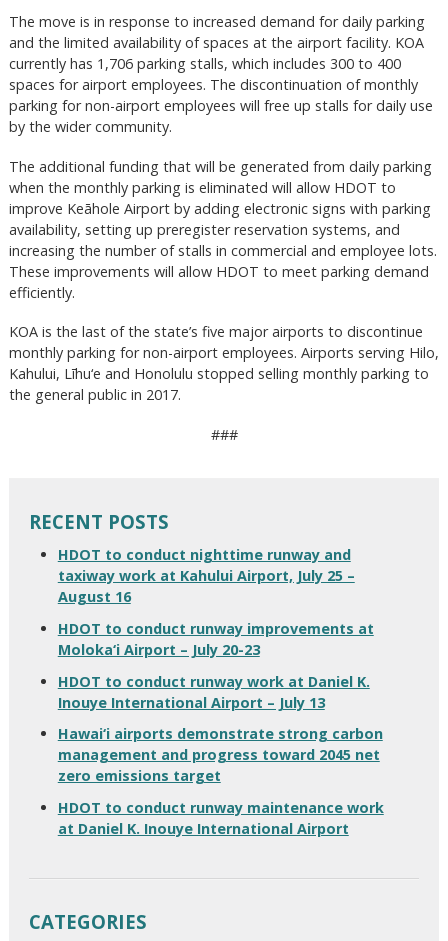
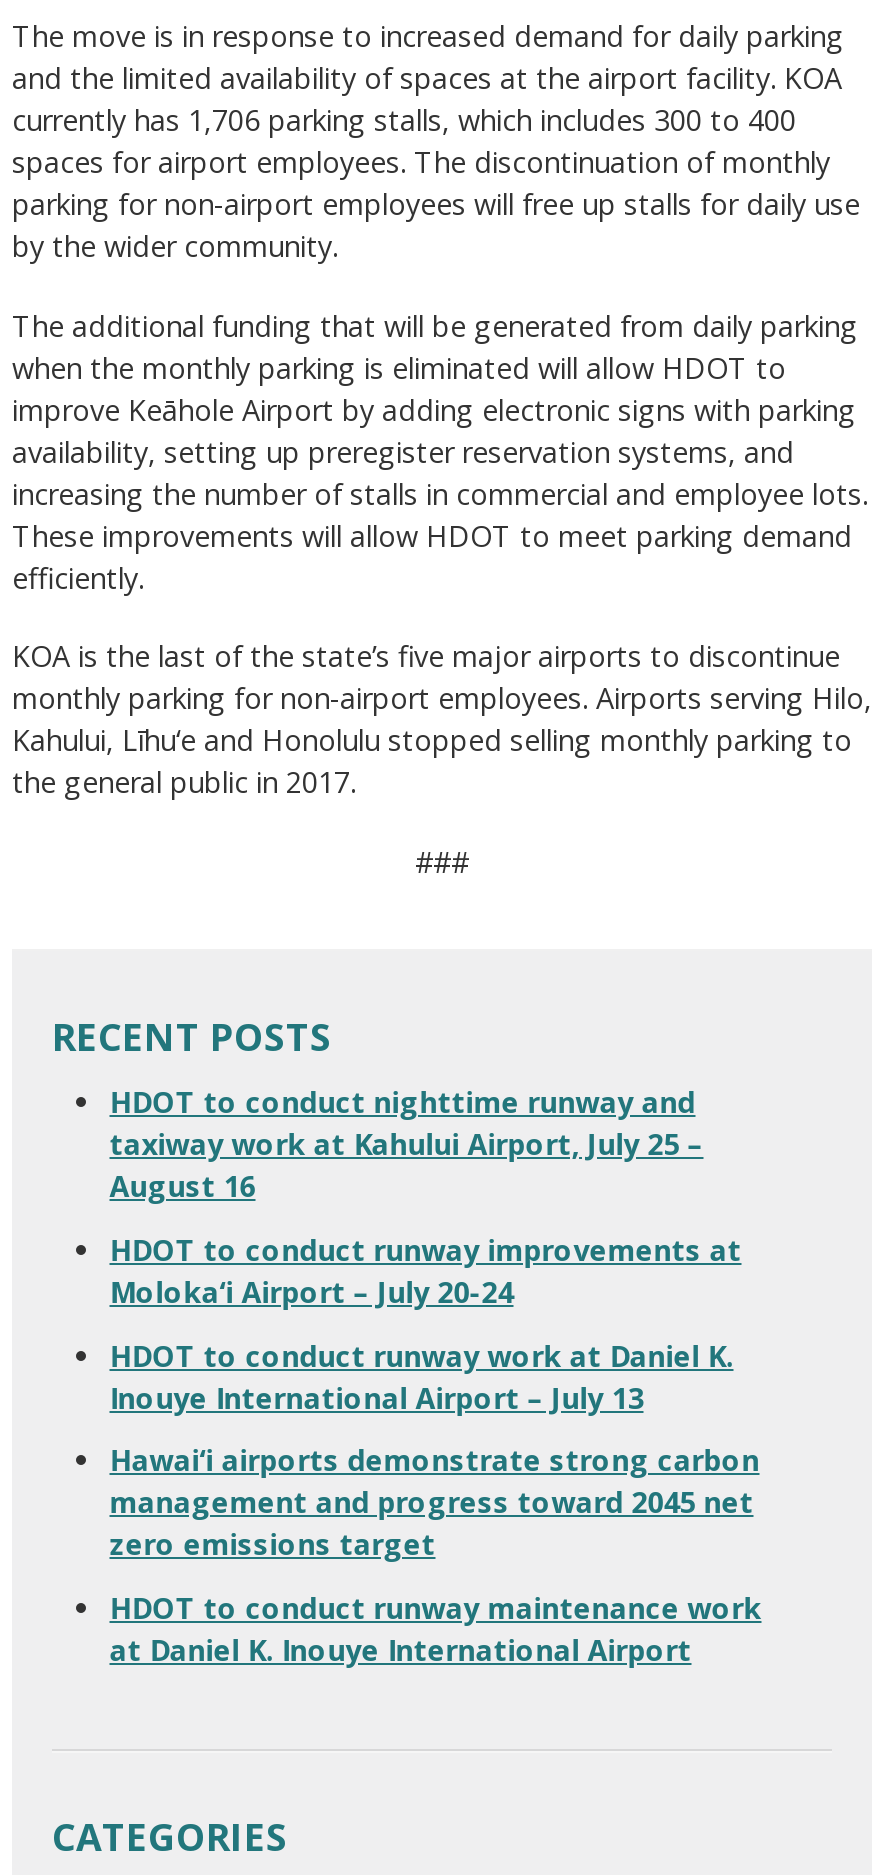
[58,640,260,659] Moloka‘i Airport – July 20-23 -> [110,1273,514,1311] Moloka‘i Airport – July 20-24

